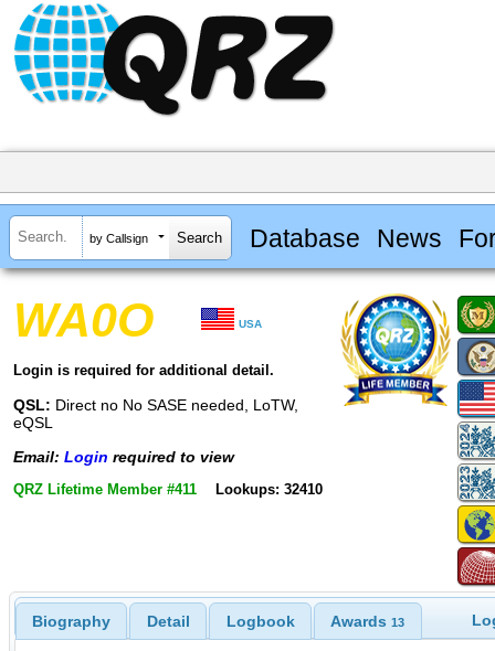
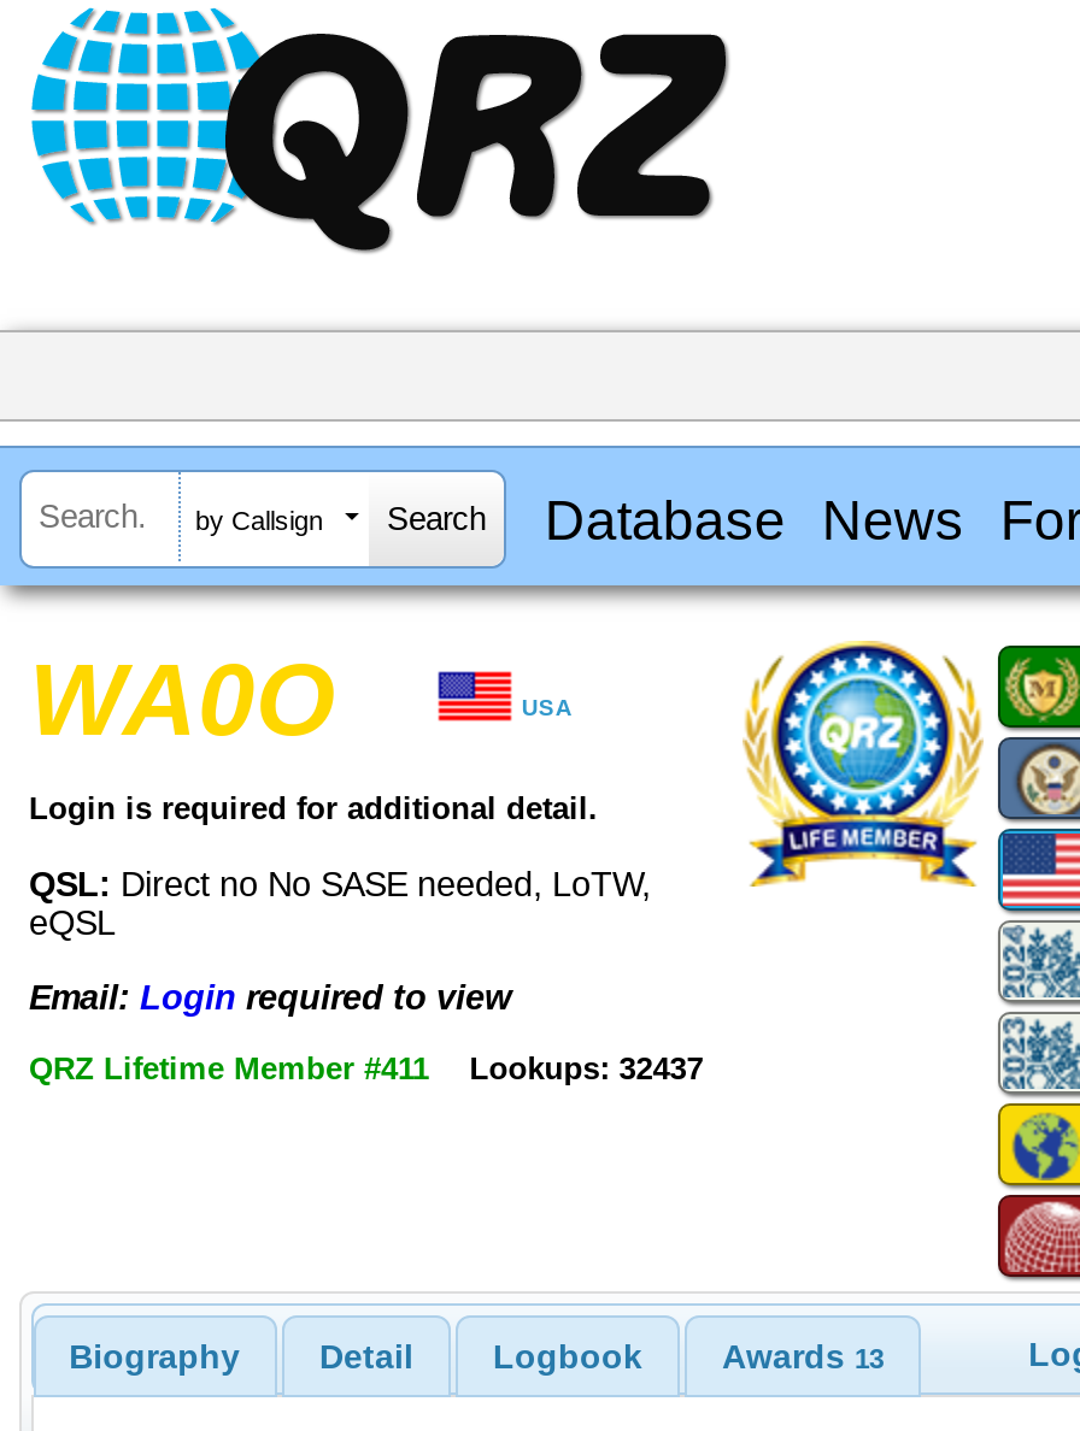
[13,481,322,498] QRZ Lifetime Member #411 Lookups: 32410 -> [29,1050,703,1086] QRZ Lifetime Member #411 Lookups: 32437

